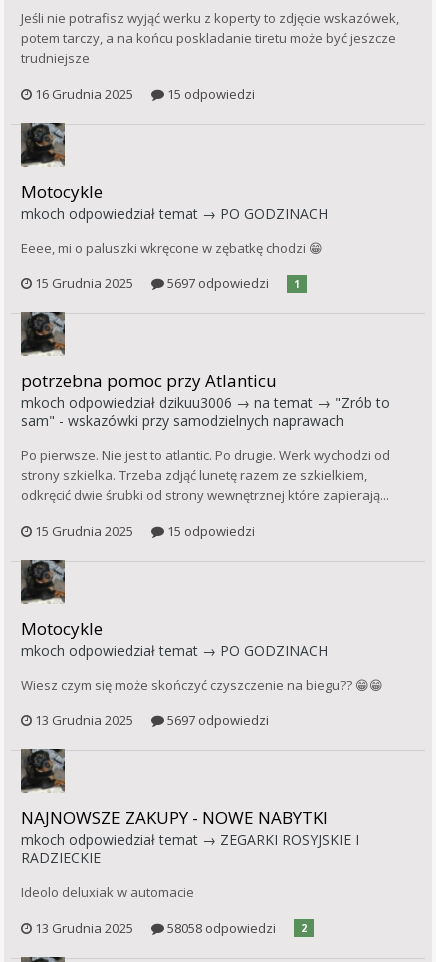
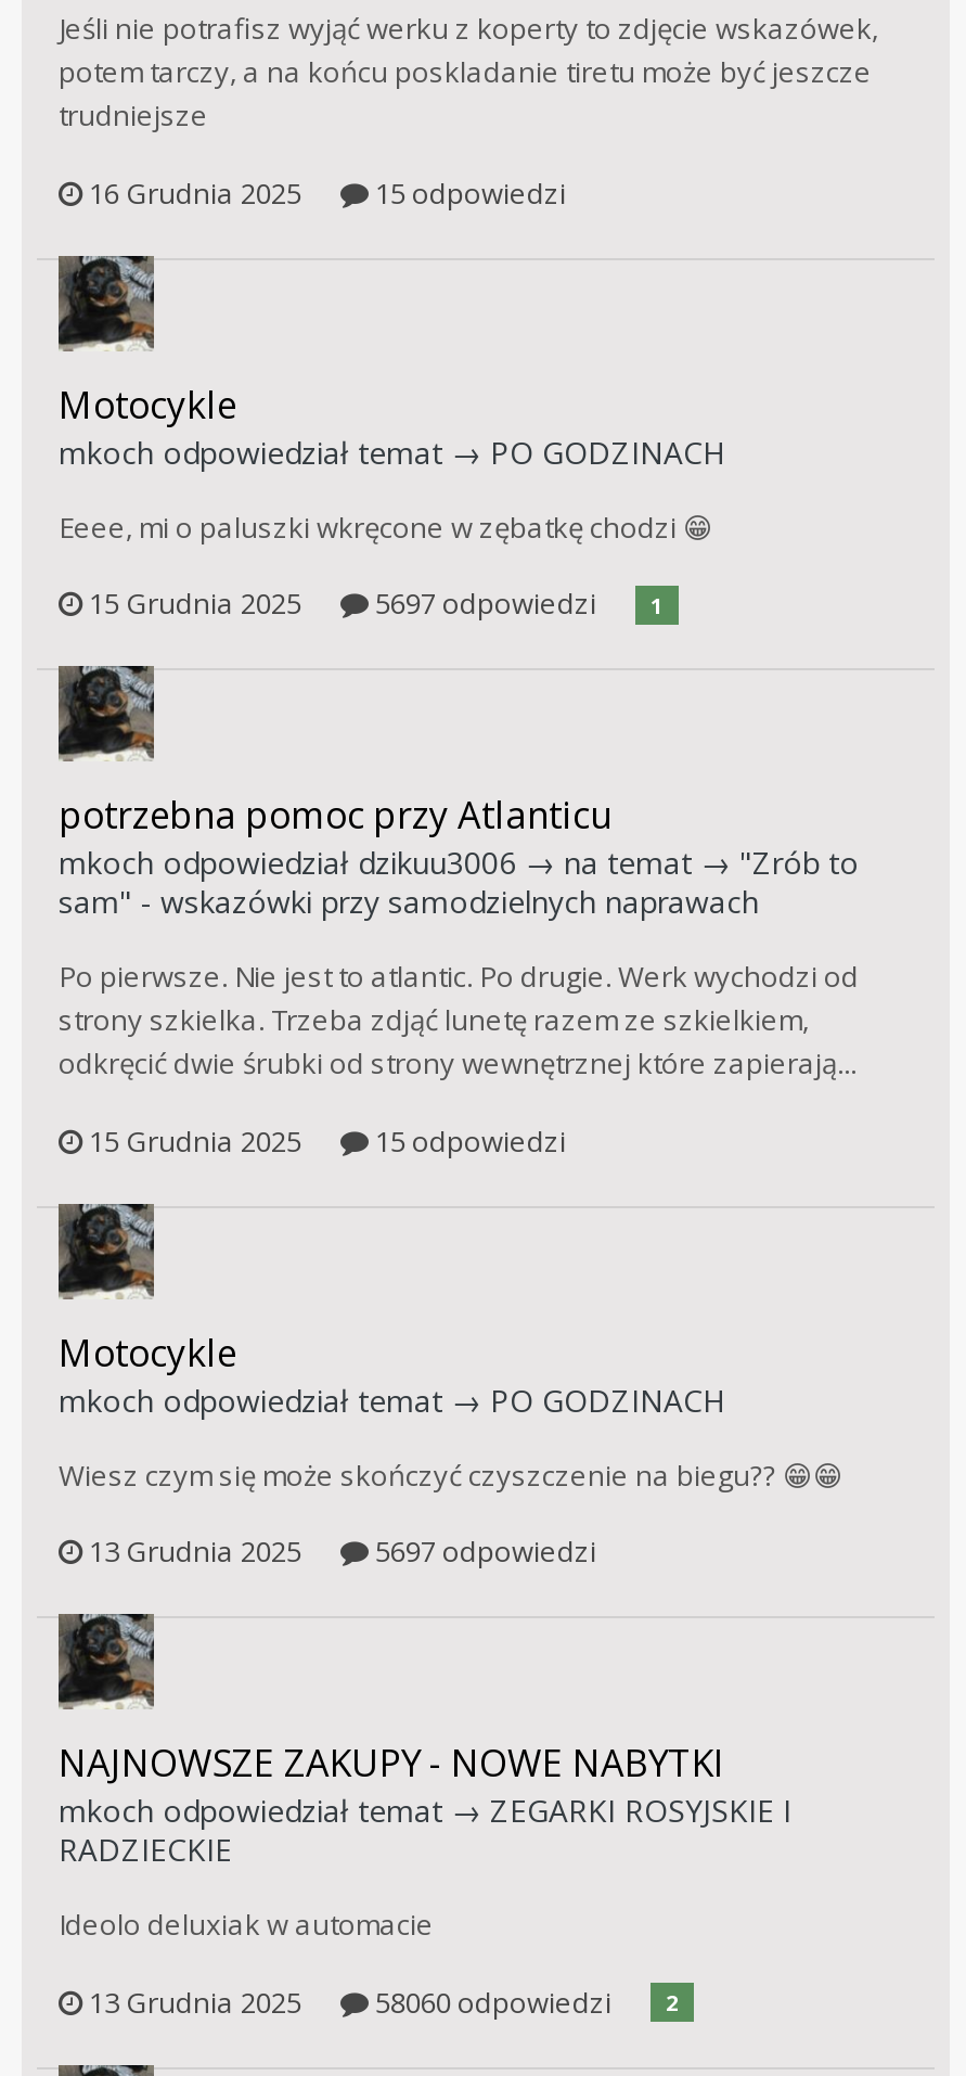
[35,919,307,937] 13 Grudnia 2025 58058 odpowiedzi 2 -> [89,1982,679,2021] 13 Grudnia 2025 58060 odpowiedzi 2

